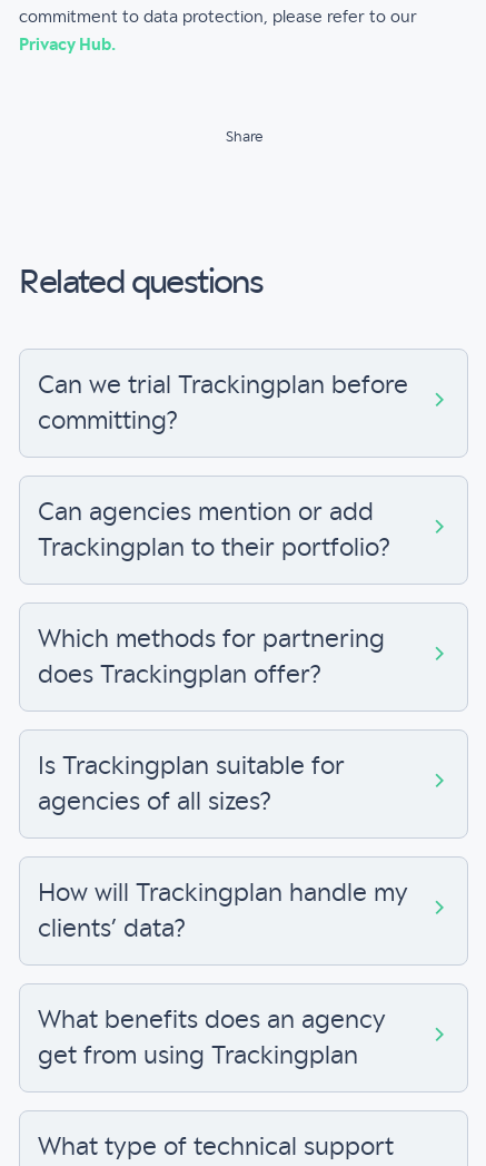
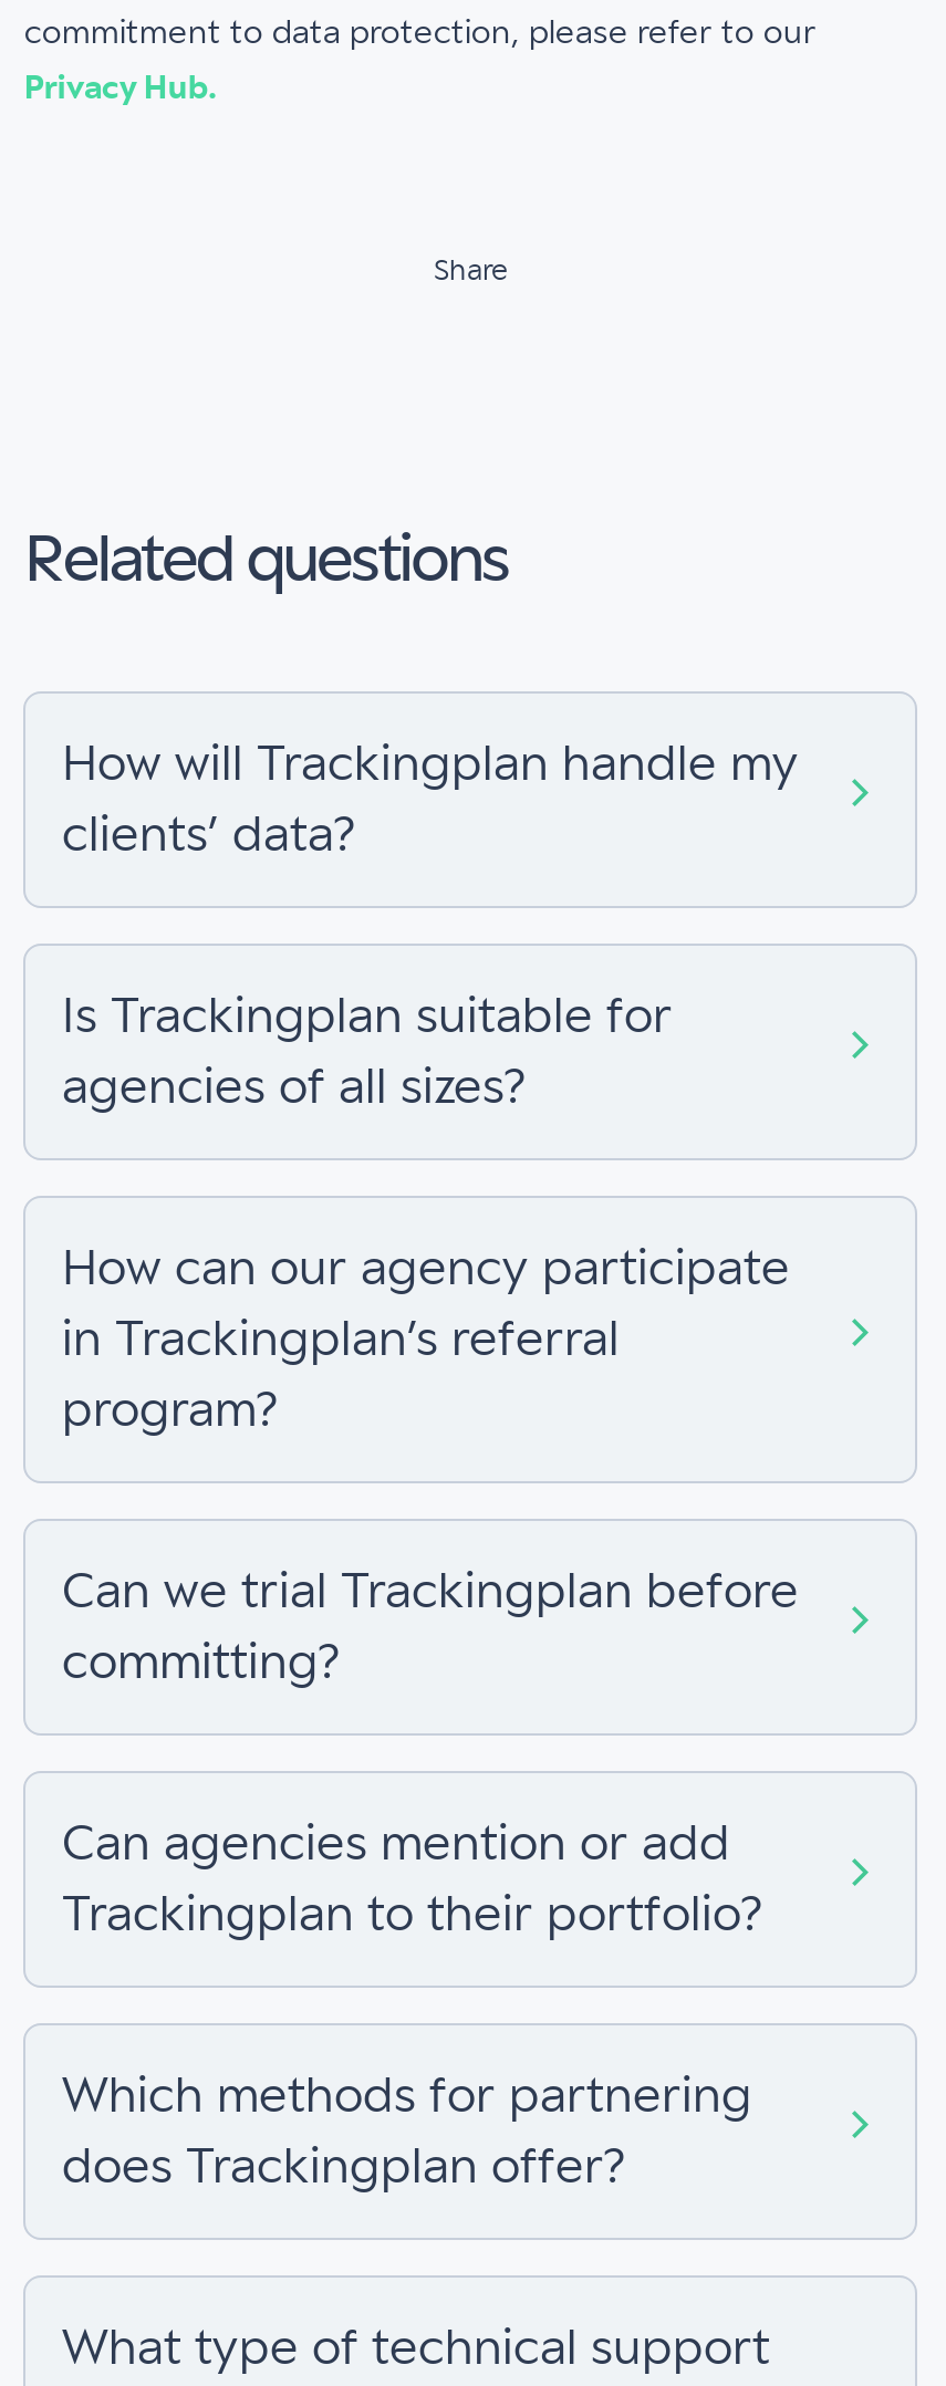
none -> [62,1242,790,1437] How can our agency participate | in Trackingplan’s referral | program?
moved [38,372,409,688] -> [62,1565,799,2194]: Can we trial Trackingplan before | committing? | Can agencies mention or add | Trackingplan to their portfolio? | Which methods for partnering | does Trackingplan offer?
moved [38,753,409,942] -> [62,738,799,1114]: Is Trackingplan suitable for | agencies of all sizes? | How will Trackingplan handle my | clients’ data?
[38,1007,386,1069] What benefits does an agency | get from using Trackingplan -> none

